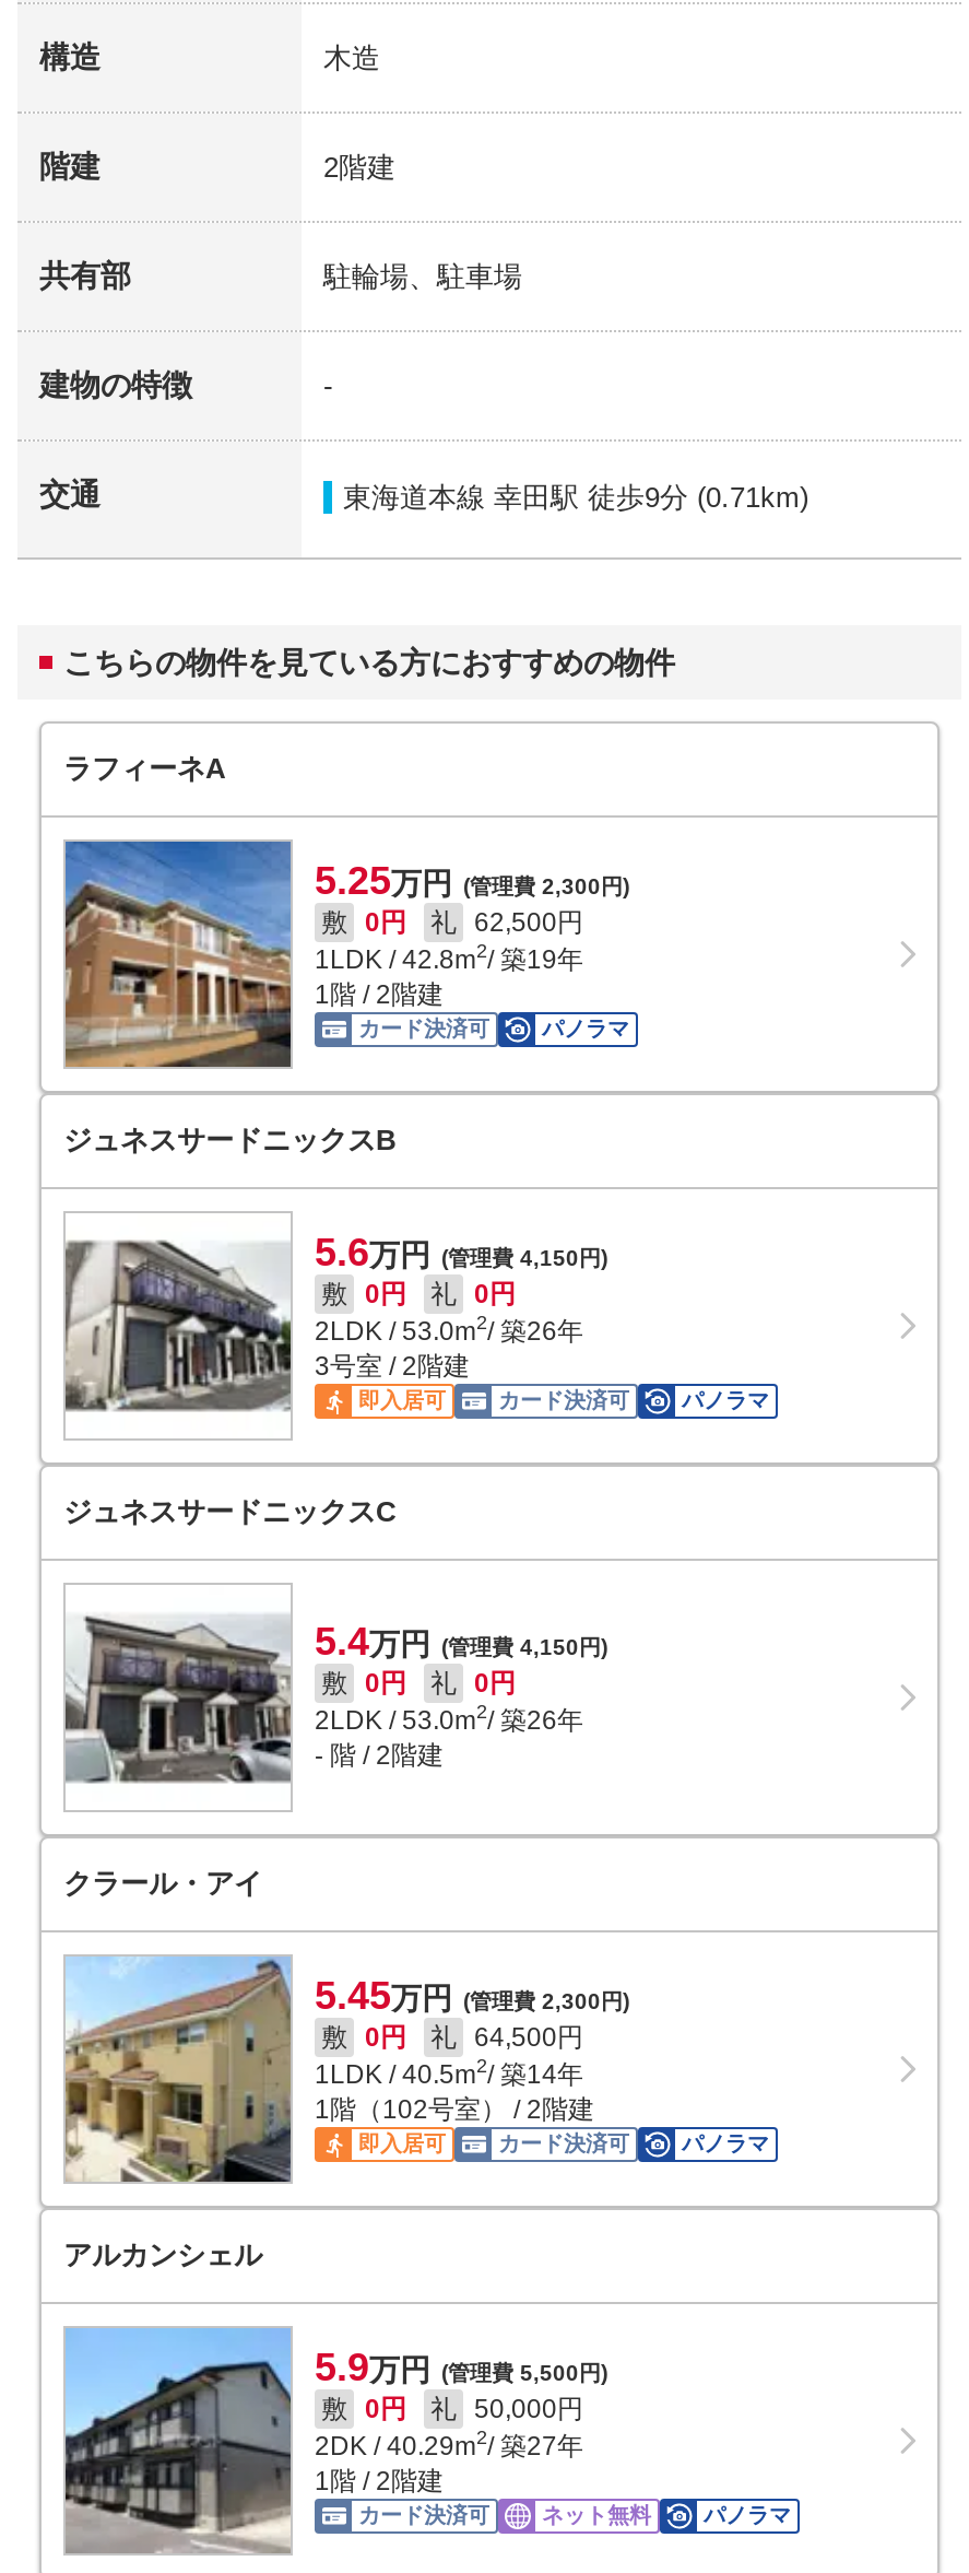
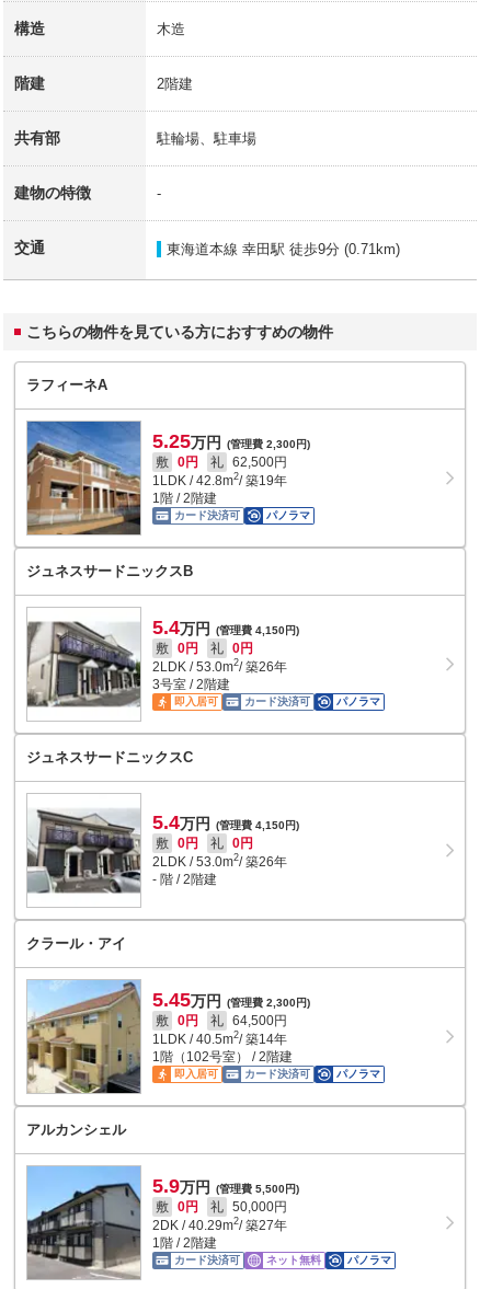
[315,1231,607,1274] 5.6万円 (管理費 4,150円) -> [152,617,299,638] 5.4万円 (管理費 4,150円)

